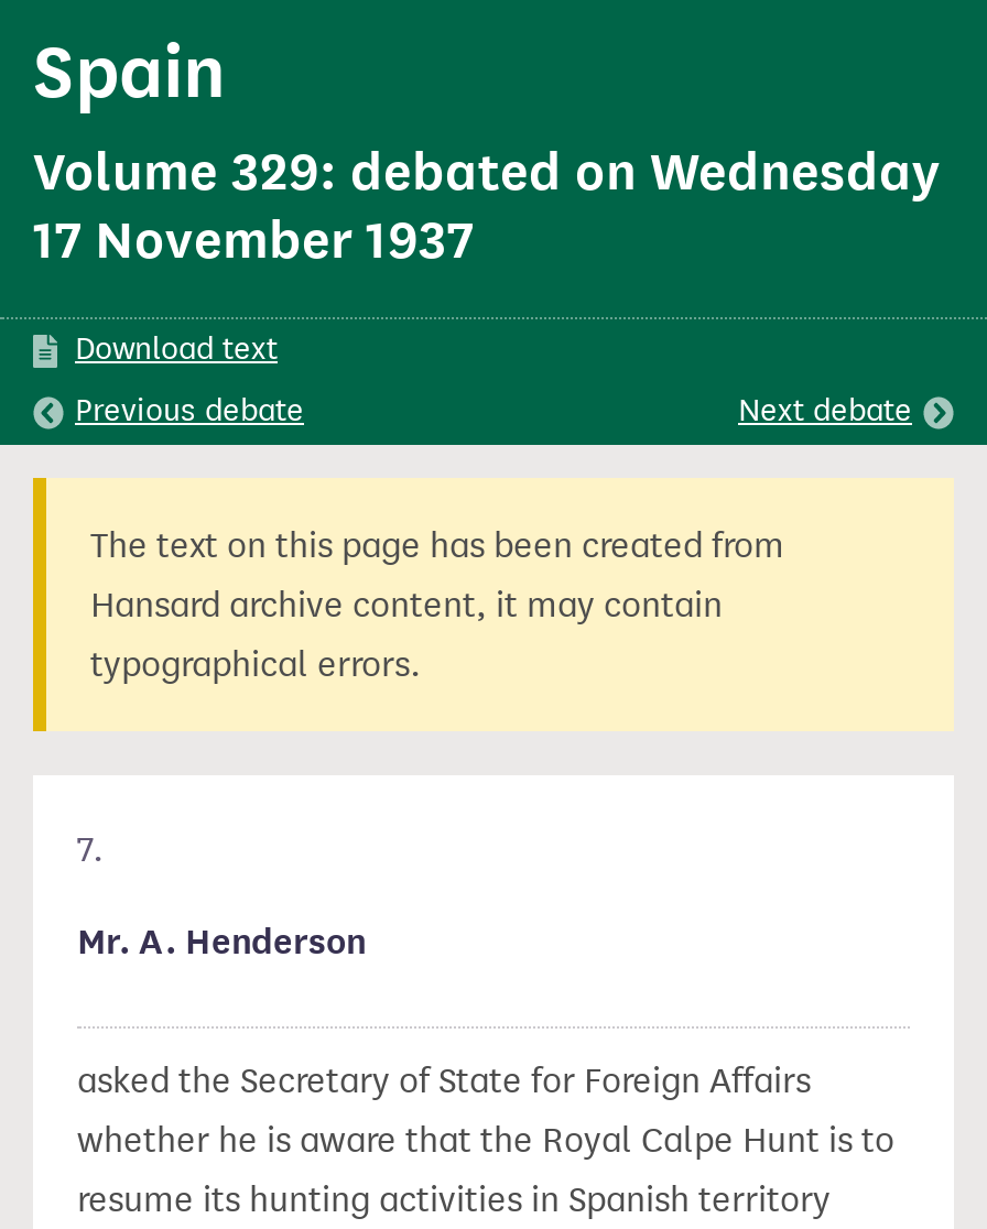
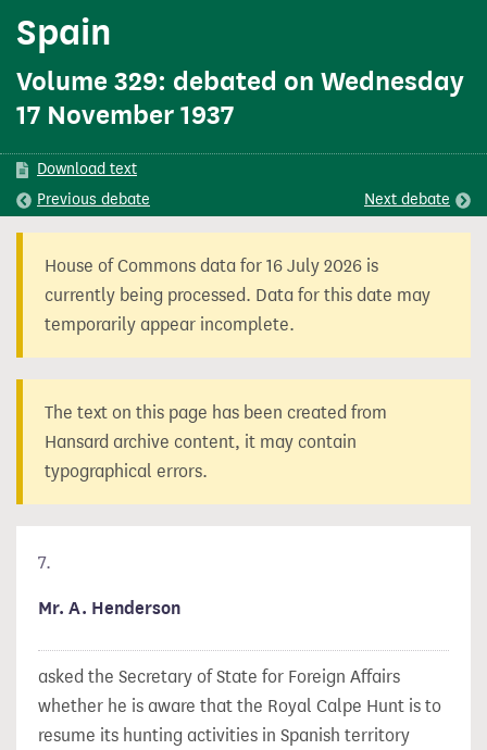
none -> [45,256,430,335] House of Commons data for 16 July 2026 is | currently being processed. Data for this date may | temporarily appear incomplete.

